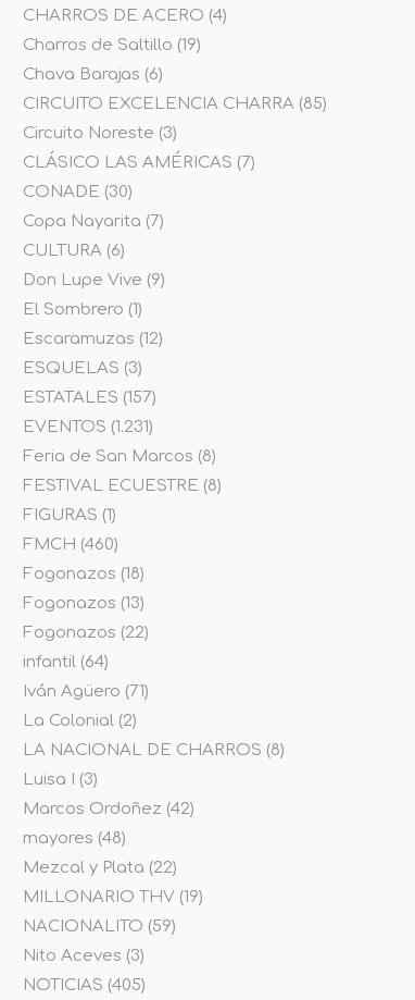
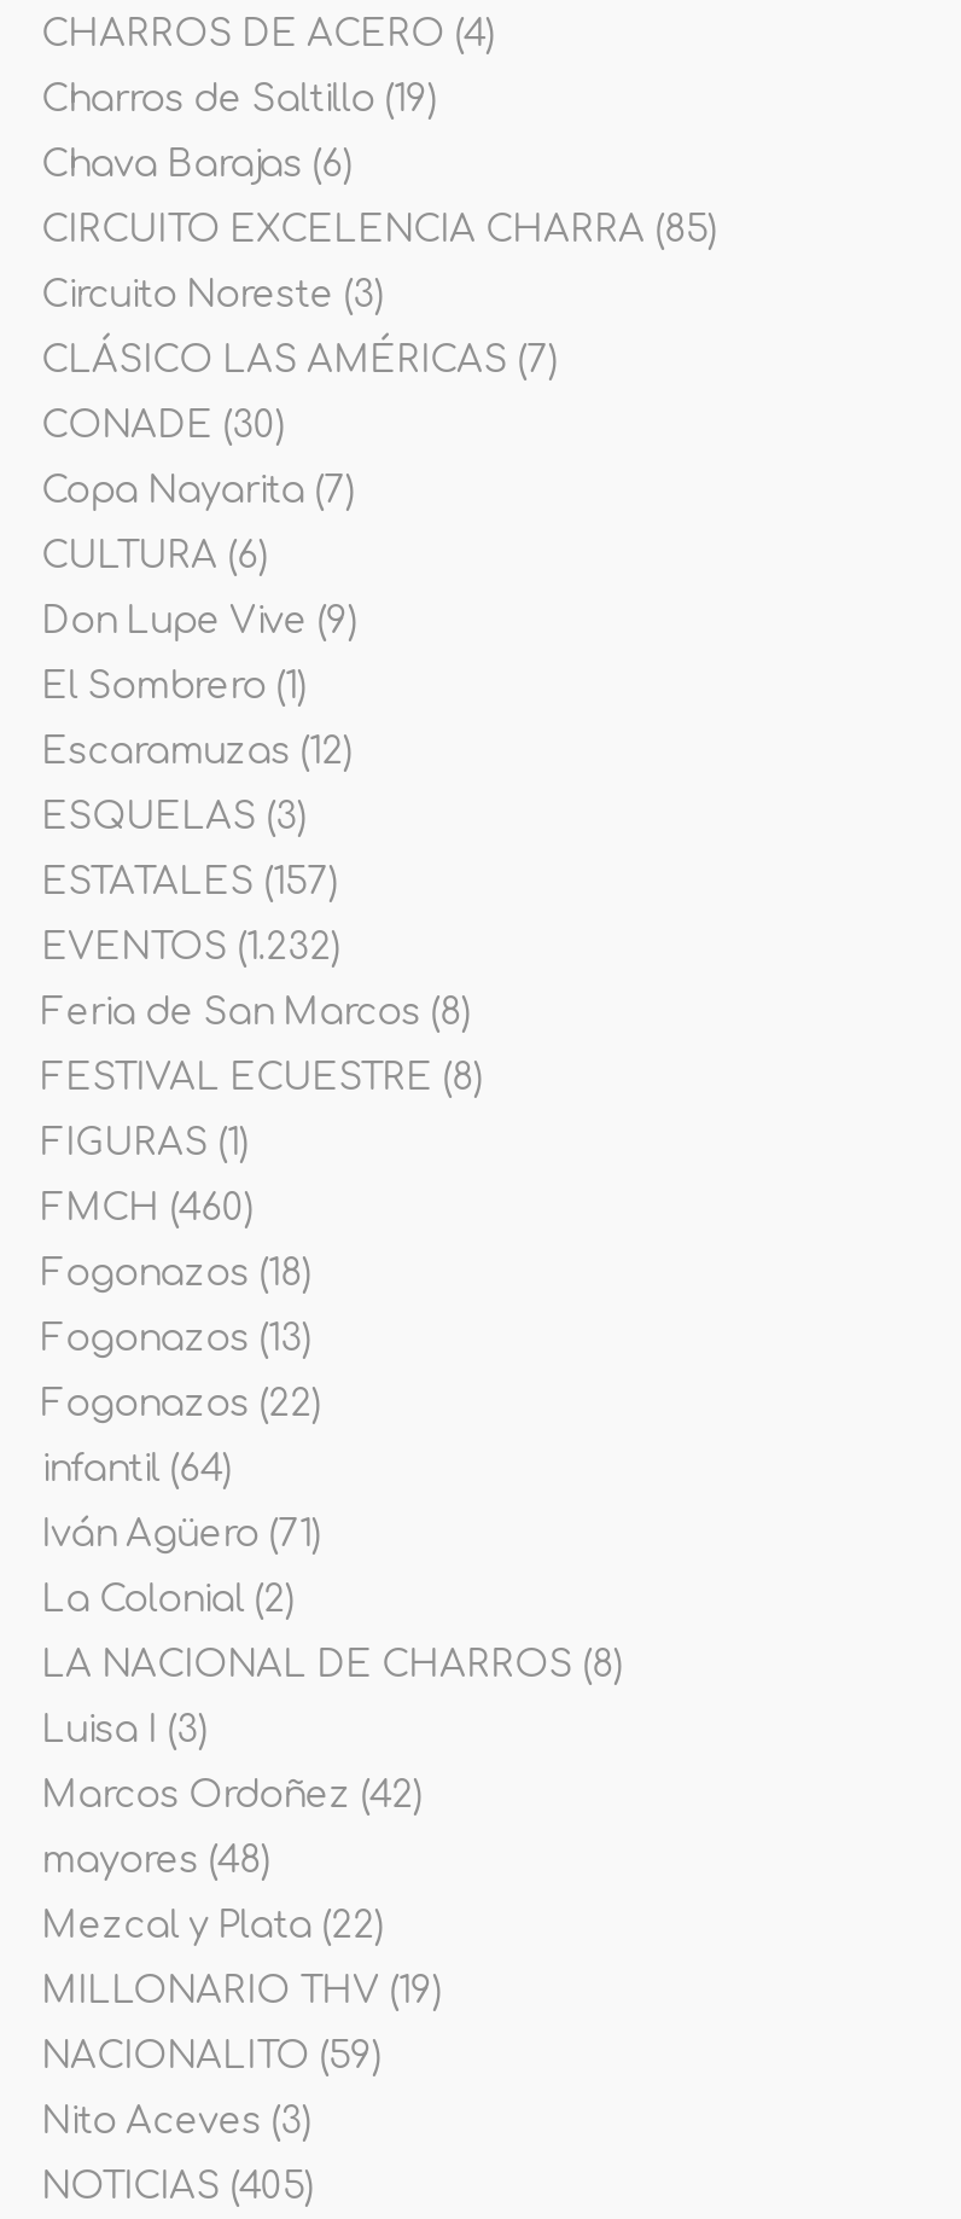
[22,418,153,436] EVENTOS (1.231) -> [41,926,341,967] EVENTOS (1.232)

